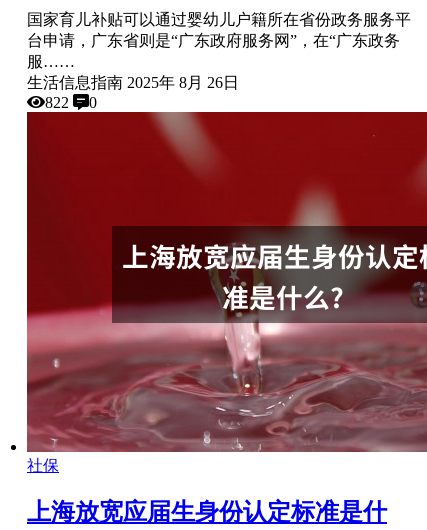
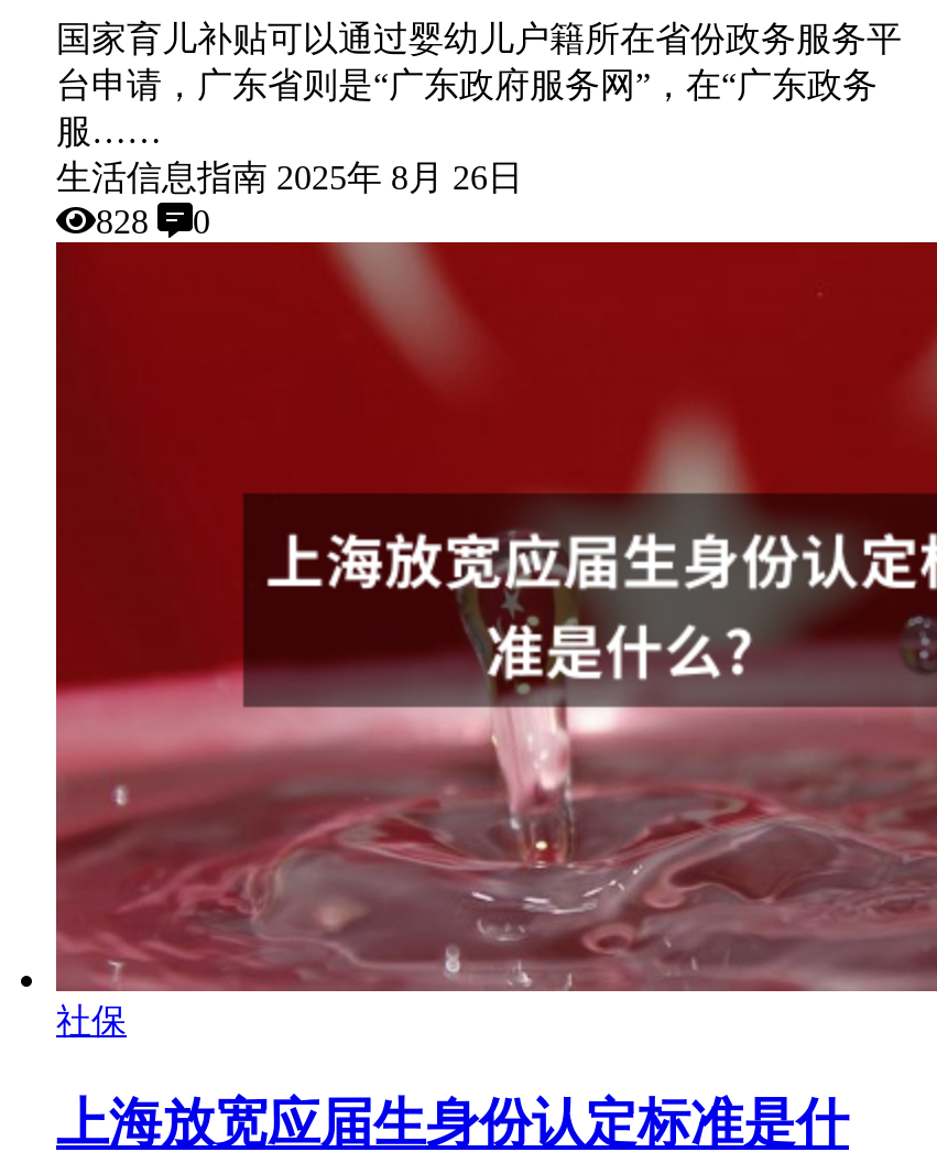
[45,93,69,110] 822 -> [96,202,149,239] 828

